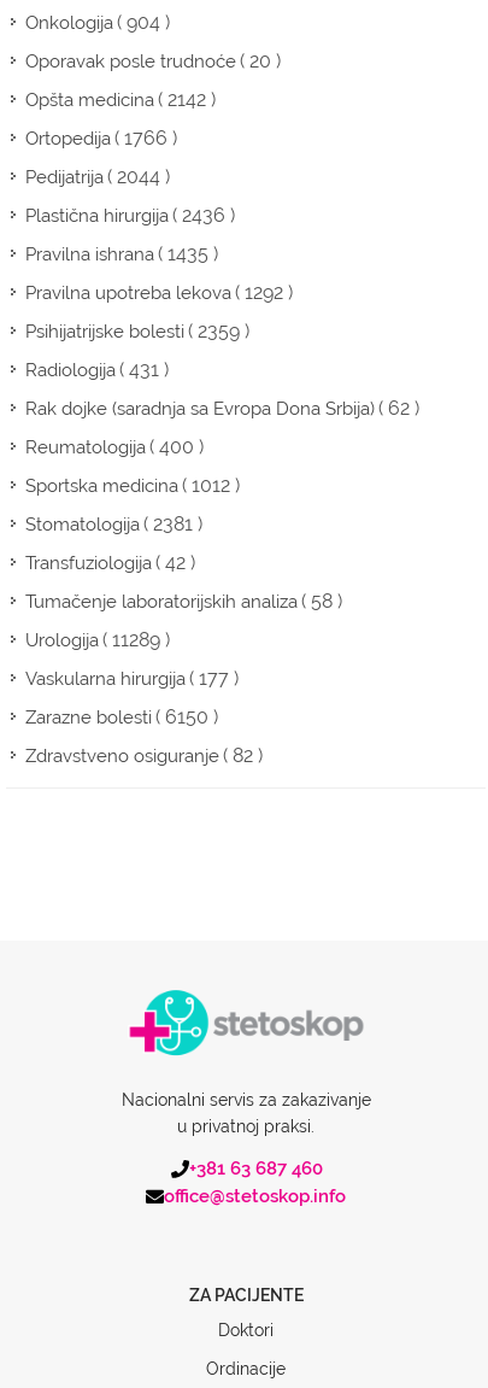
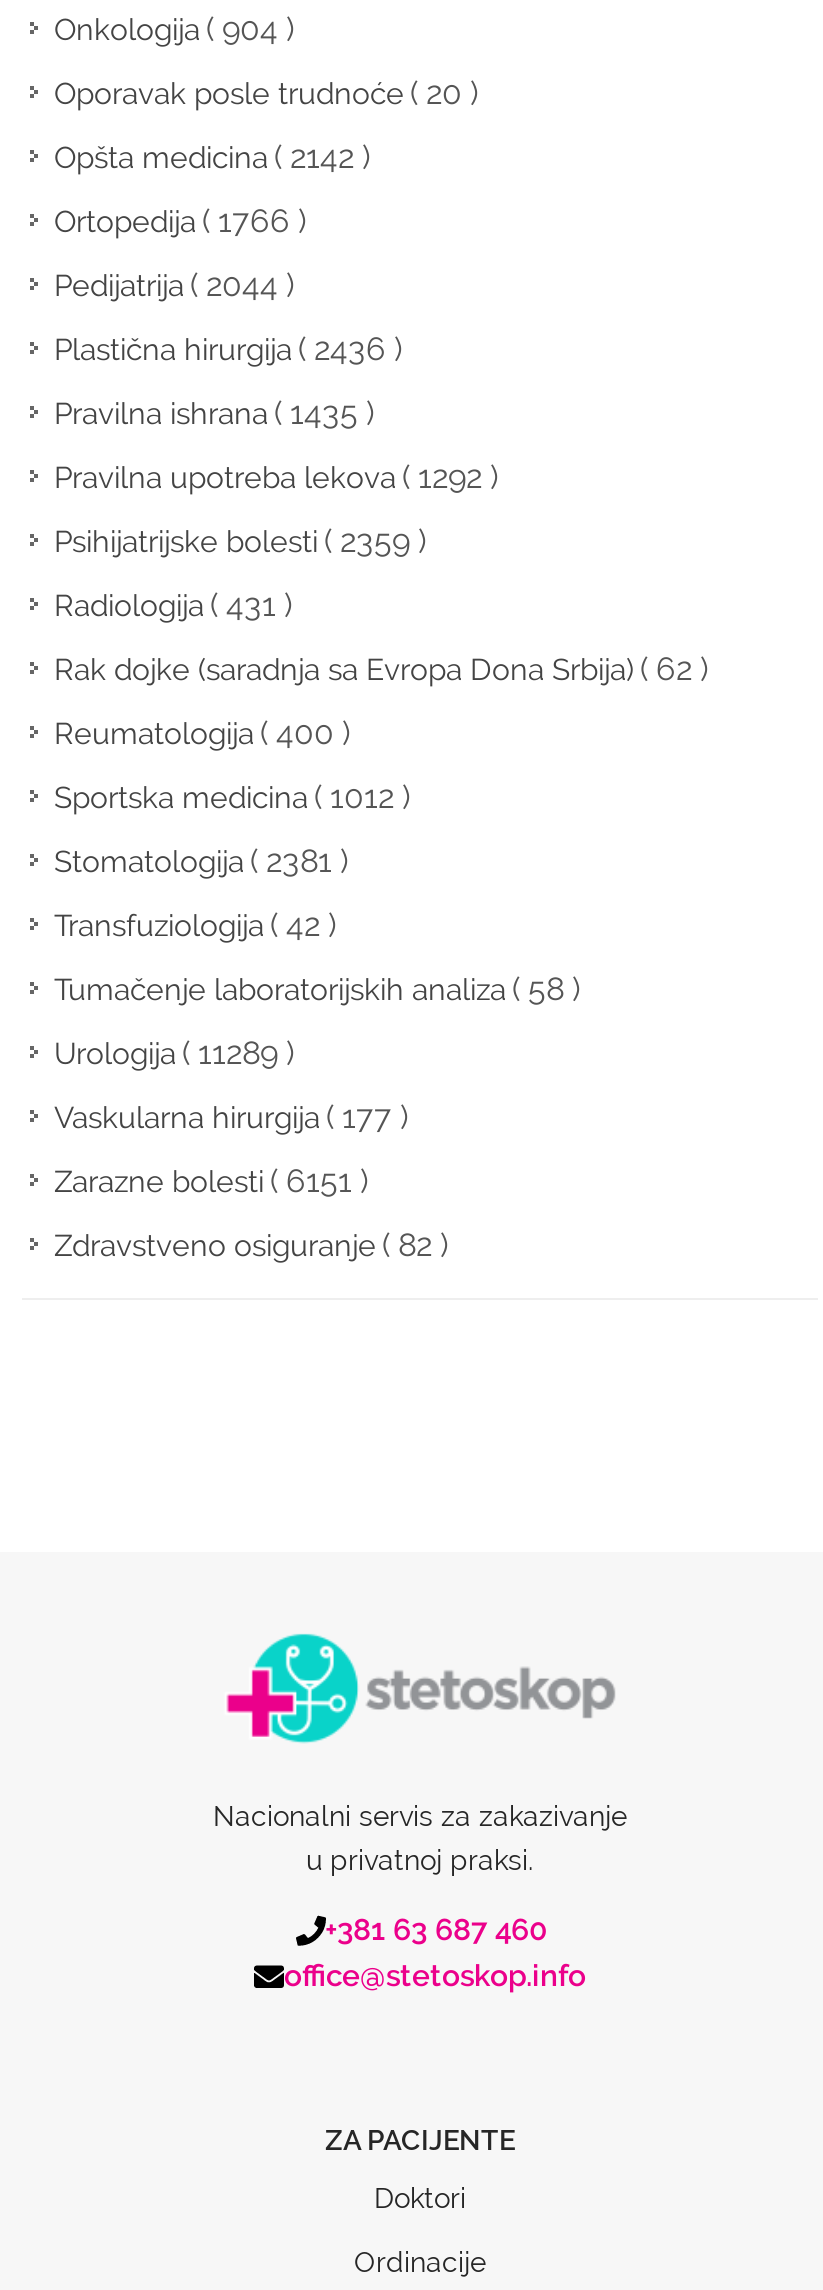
[25,705,218,728] Zarazne bolesti ( 6150 ) -> [54,1162,368,1200] Zarazne bolesti ( 6151 )

